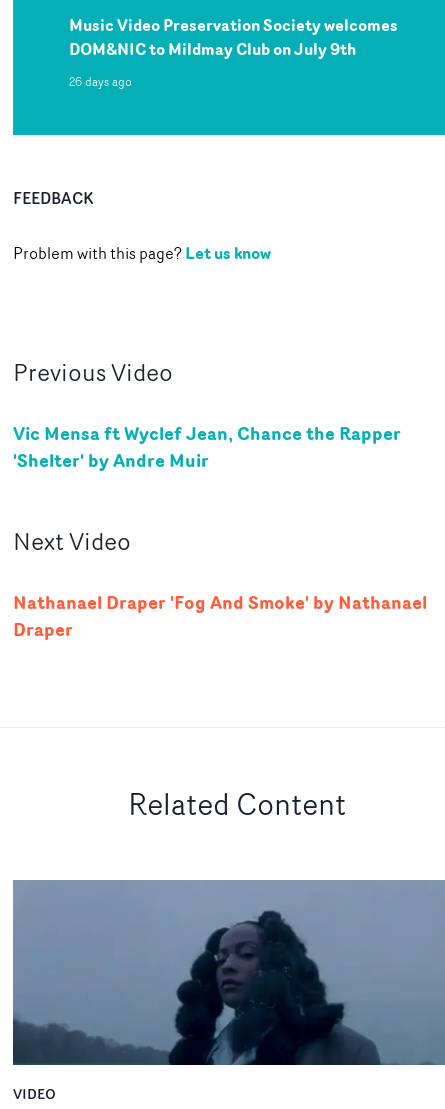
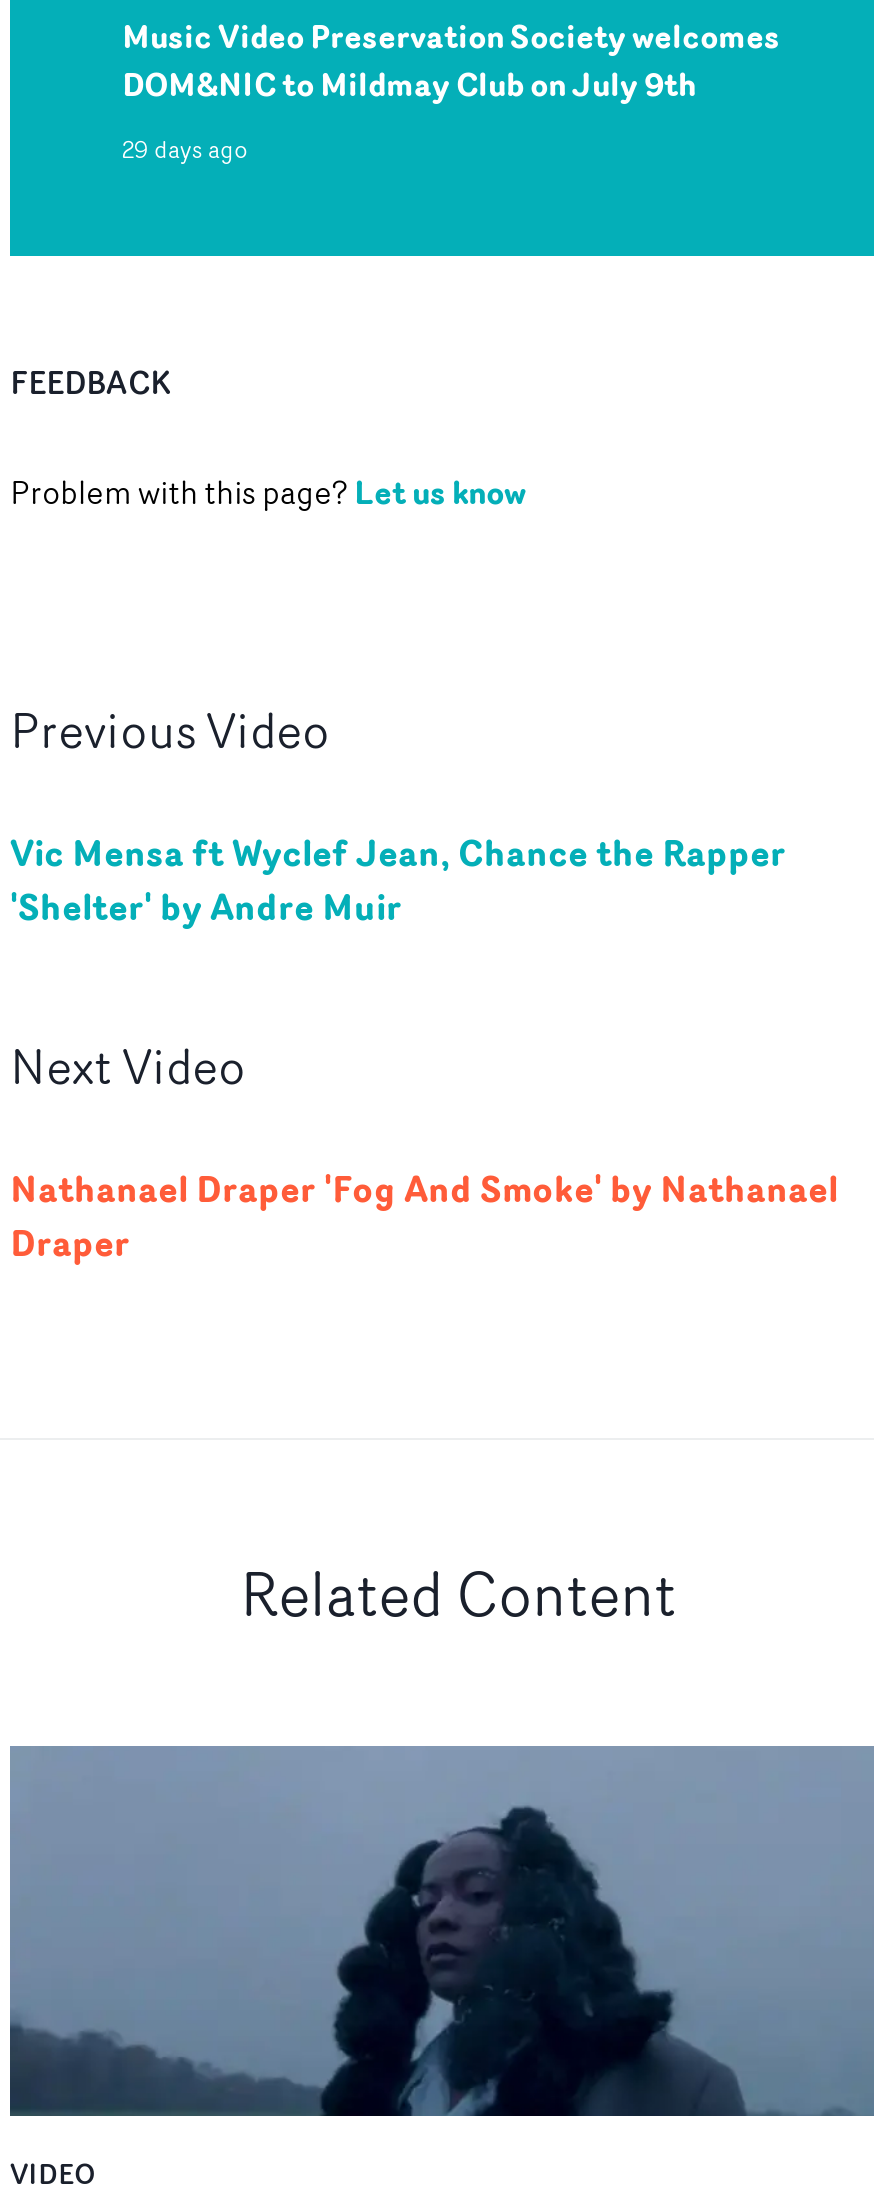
[69,73,132,90] 26 days ago -> [122,131,248,165] 29 days ago

